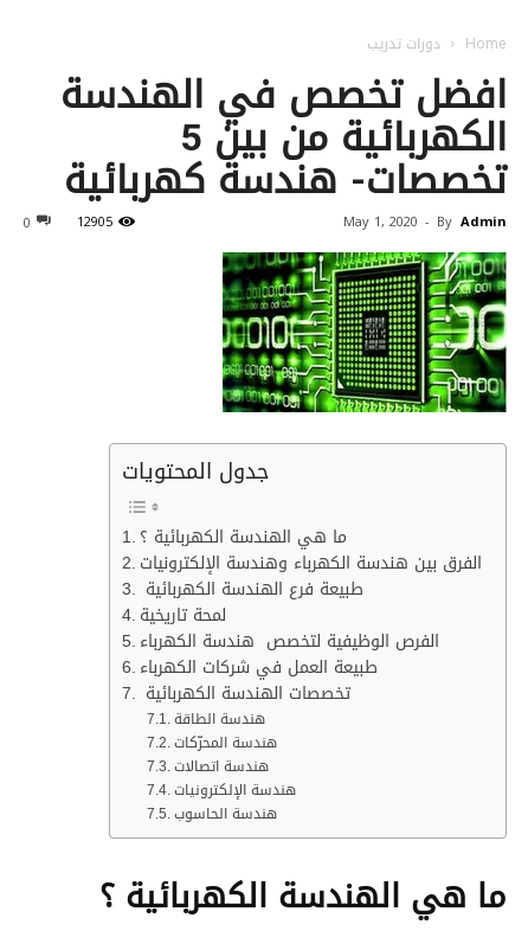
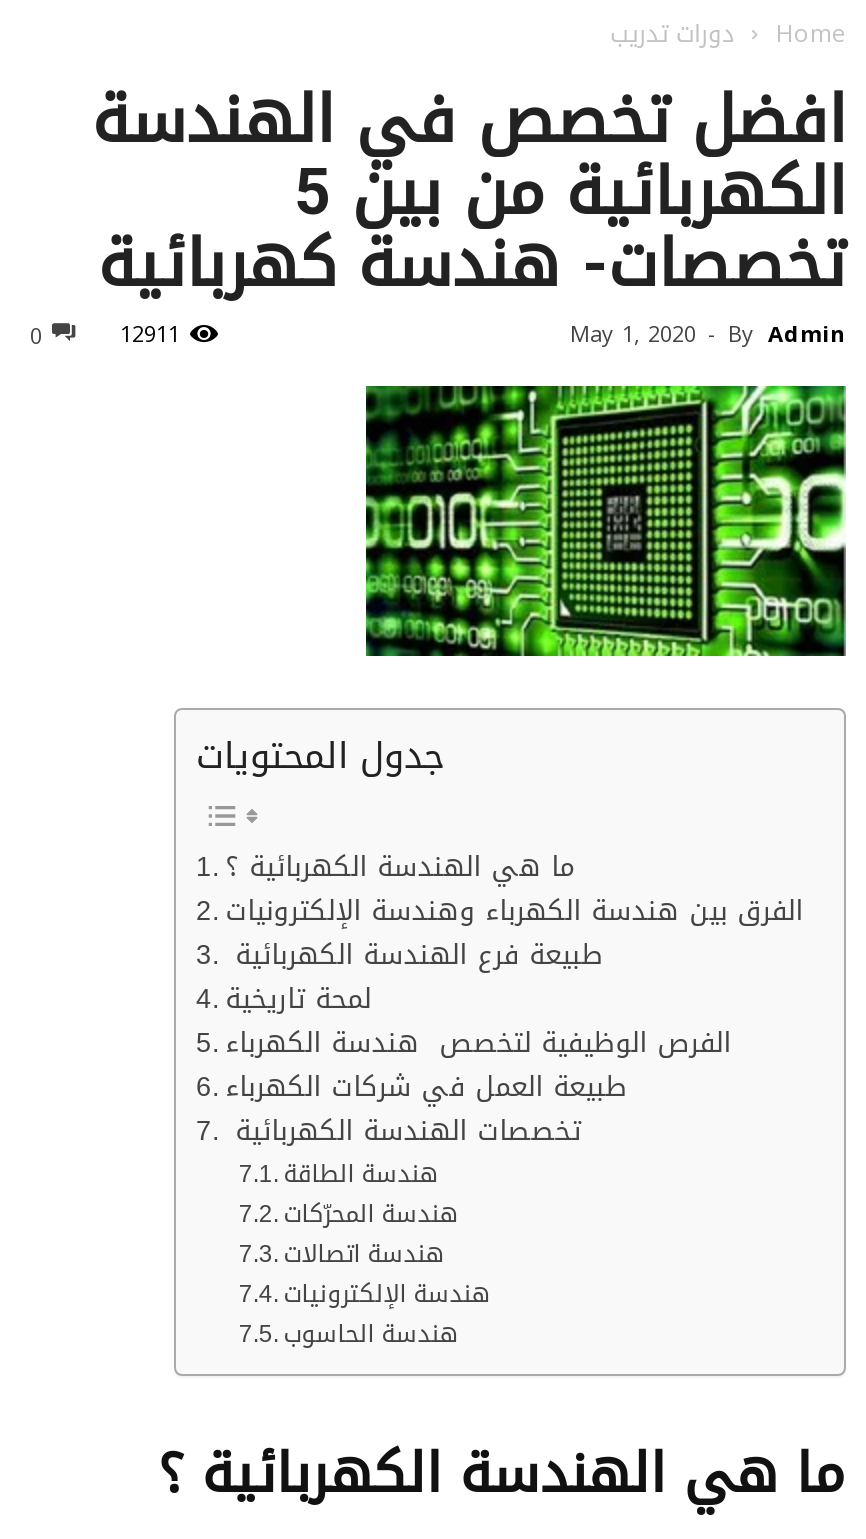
[24,210,112,236] 0 12905 -> [30,314,180,358] 0 12911

